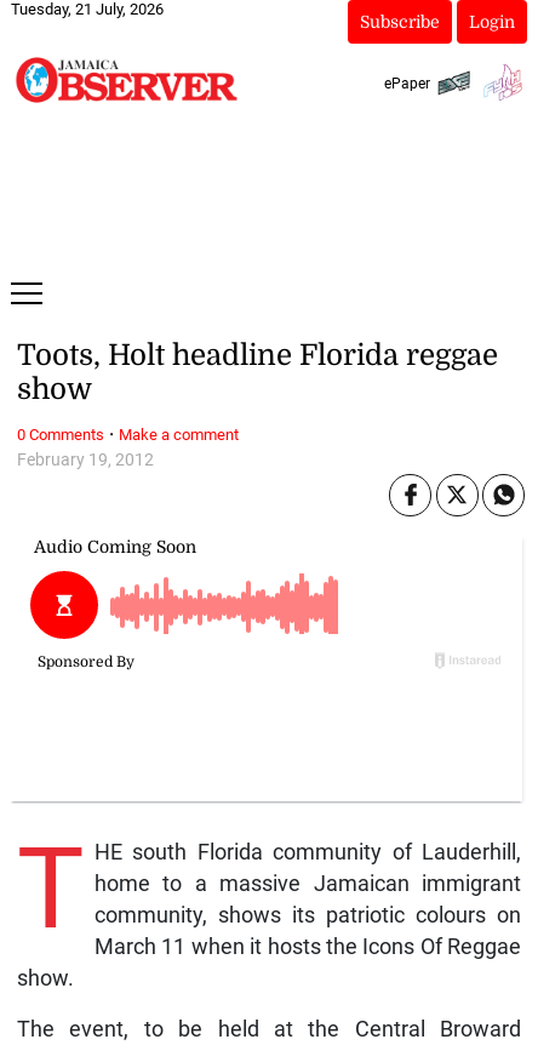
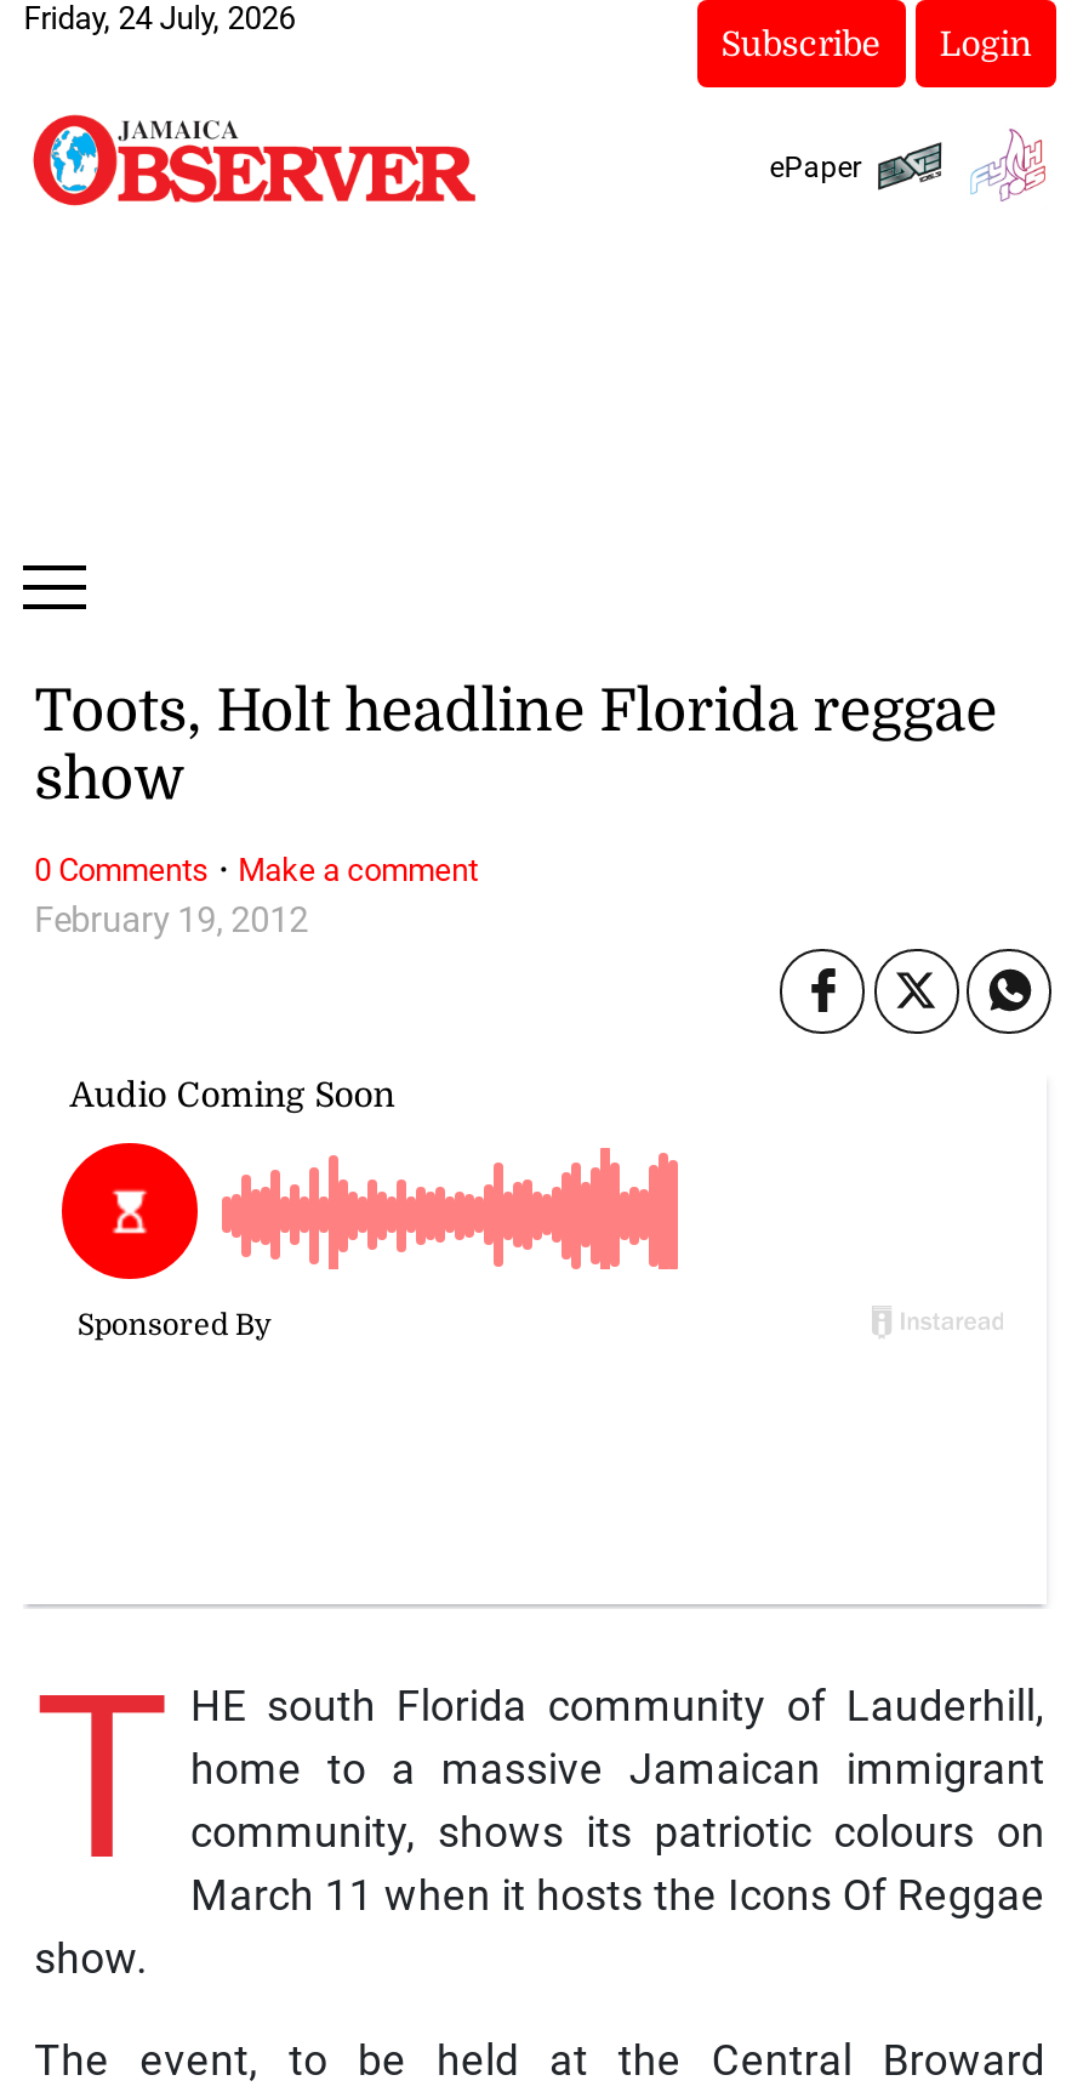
[11,0,164,18] Tuesday, 21 July, 2026 -> [24,0,295,36] Friday, 24 July, 2026

